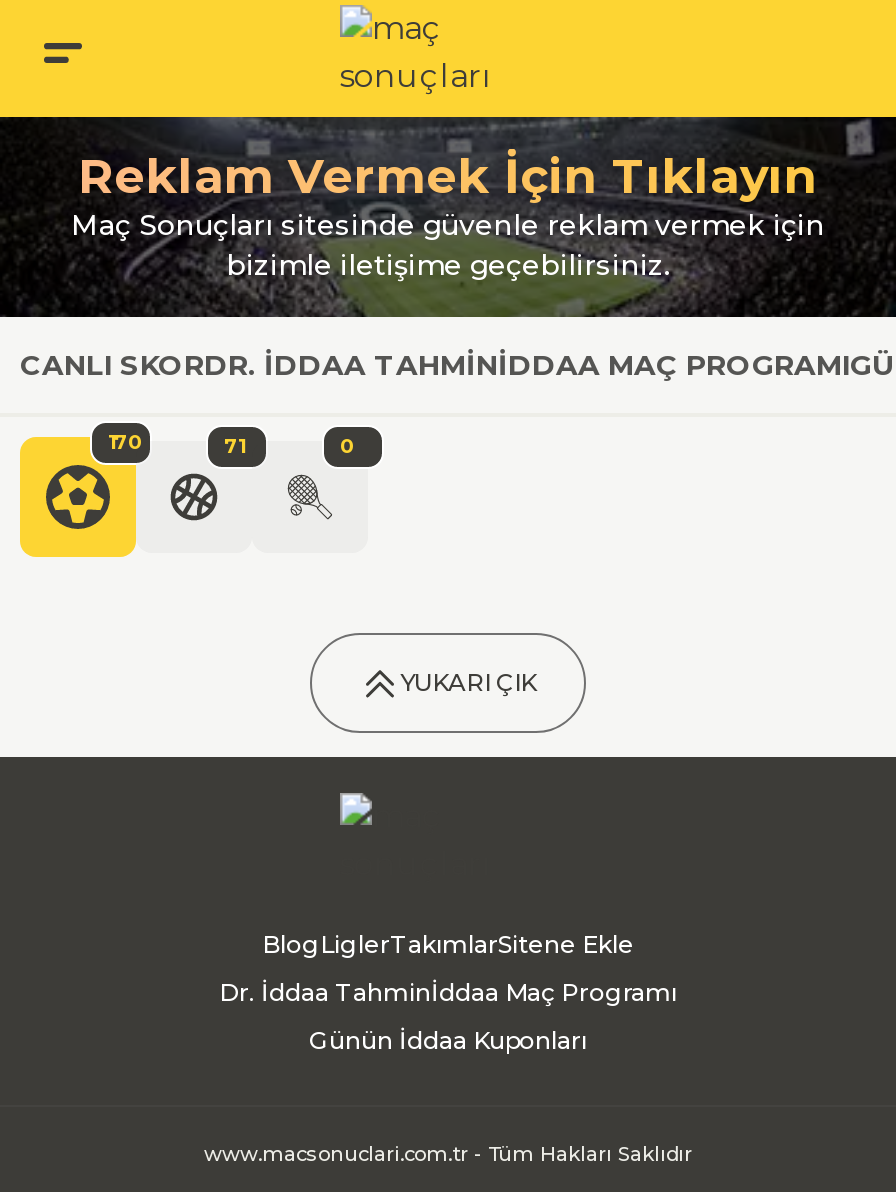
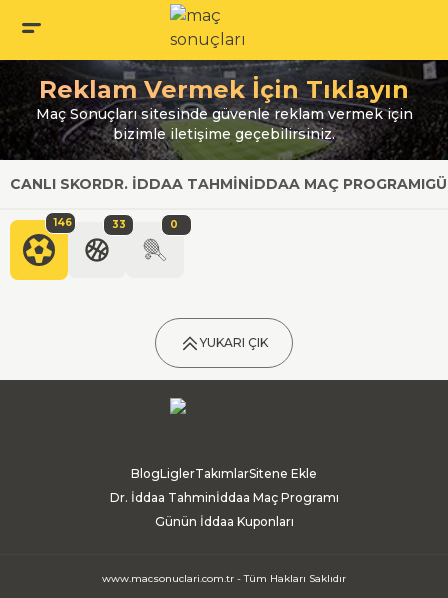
[108,429,144,455] 170 -> [54,216,72,229] 146
[224,433,244,459] 71 -> [112,218,126,231] 33

